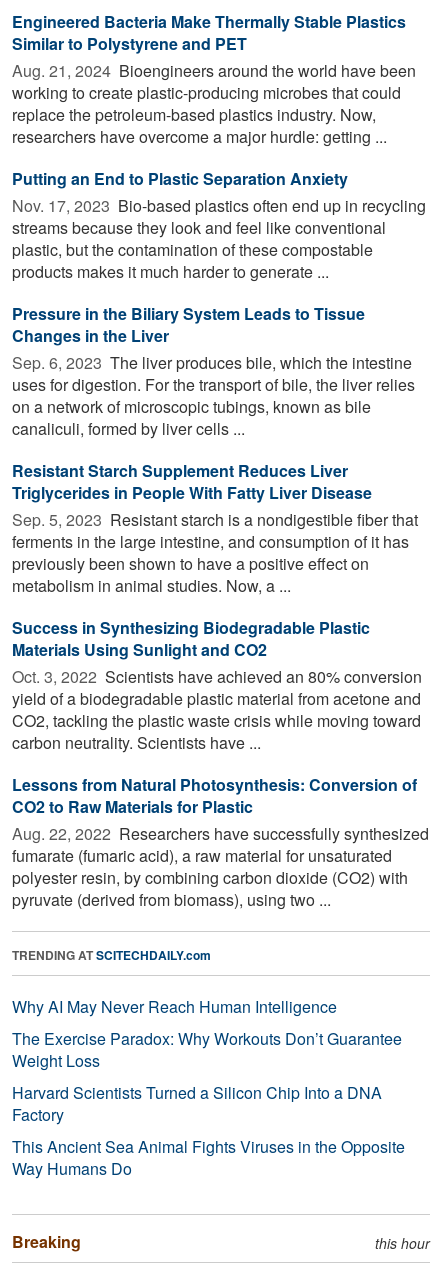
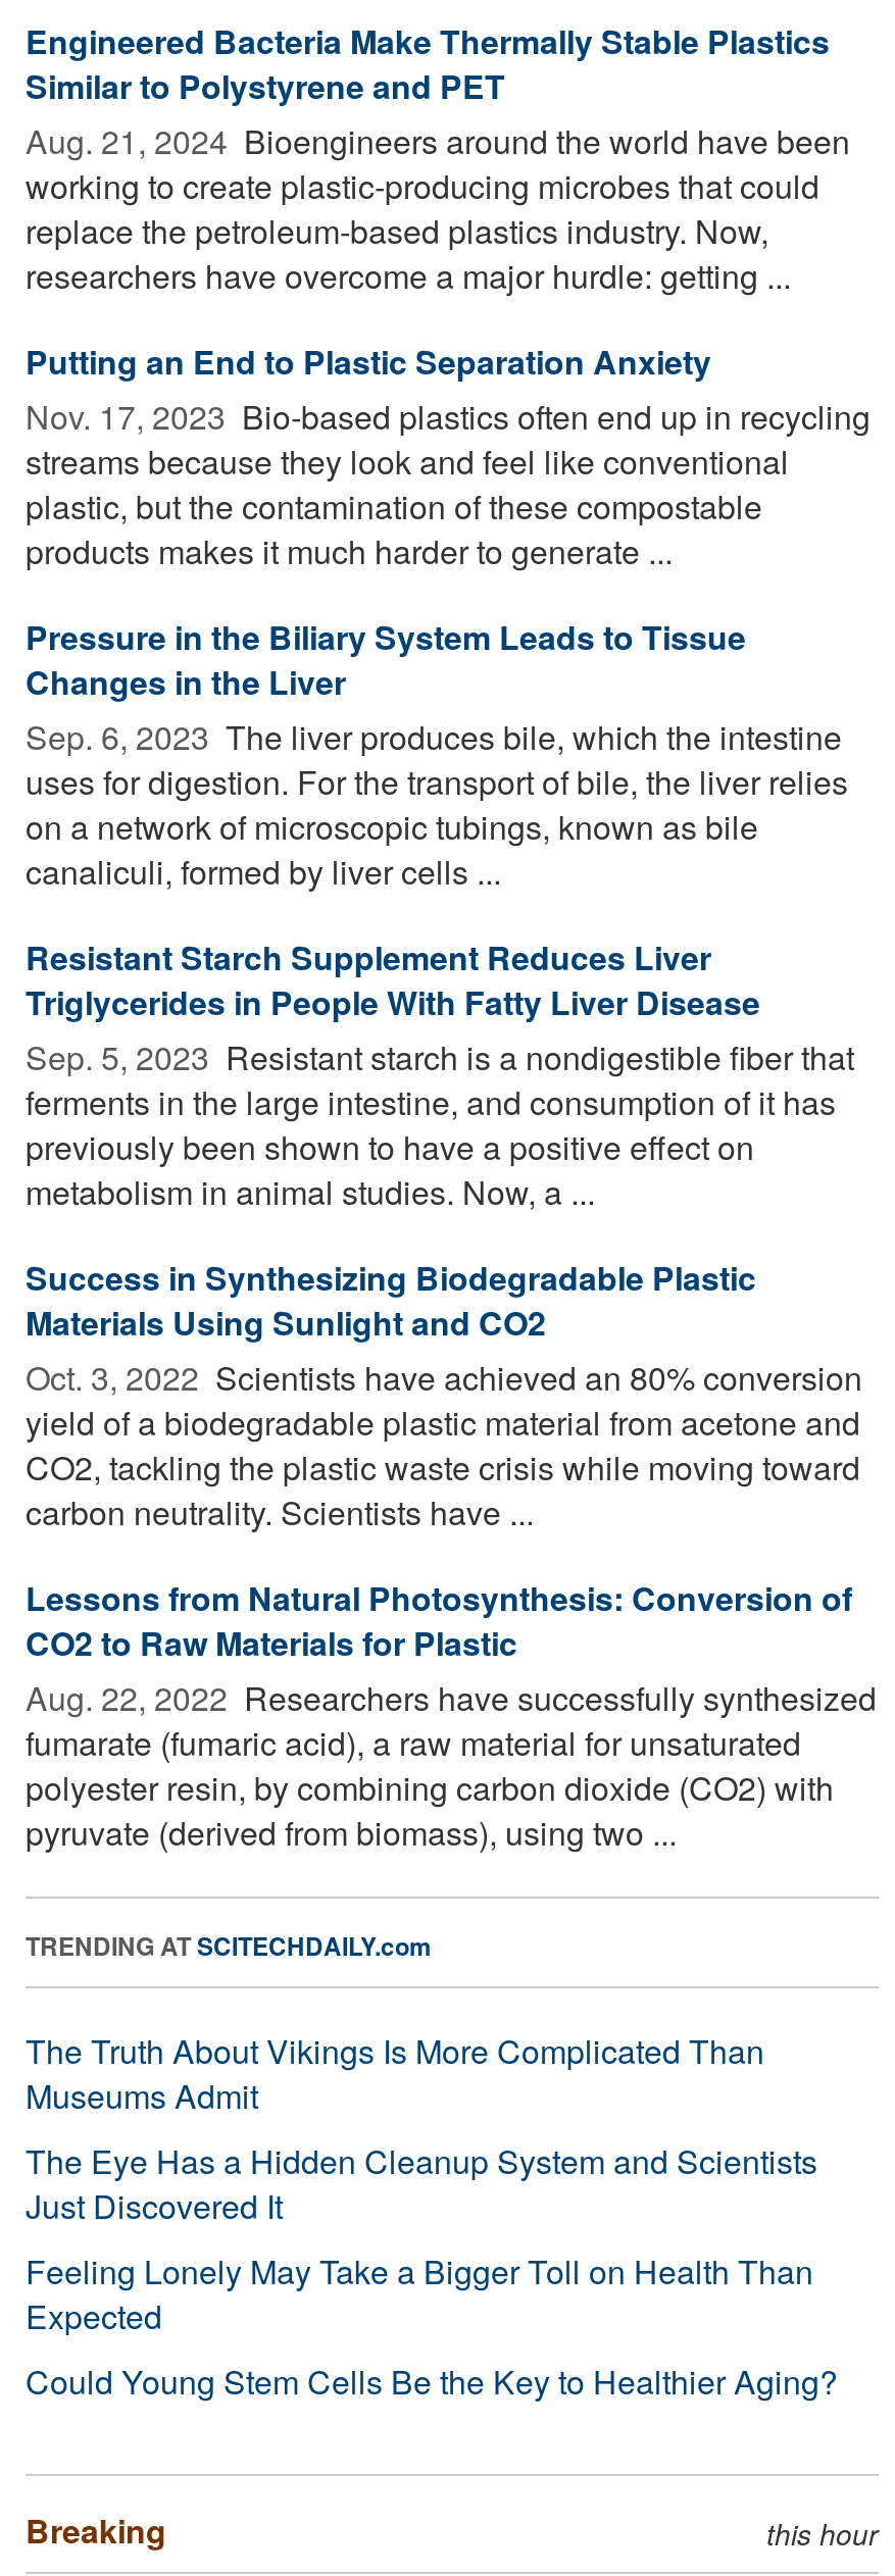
[12,995,405,1180] Why AI May Never Reach Human Intelligence | The Exercise Paradox: Why Workouts Don’t Guarantee | Weight Loss | Harvard Scientists Turned a Silicon Chip Into a DNA | Factory | This Ancient Sea Animal Fights Viruses in the Opposite | Way Humans Do -> [26,2027,838,2404] The Truth About Vikings Is More Complicated Than | Museums Admit | The Eye Has a Hidden Cleanup System and Scientists | Just Discovered It | Feeling Lonely May Take a Bigger Toll on Health Than | Expected | Could Young Stem Cells Be the Key to Healthier Aging?

